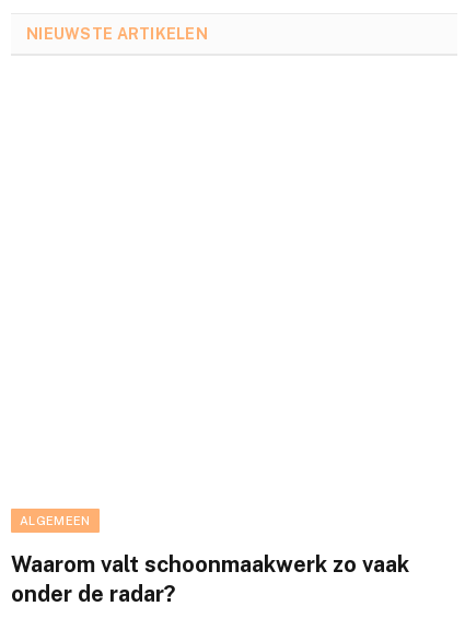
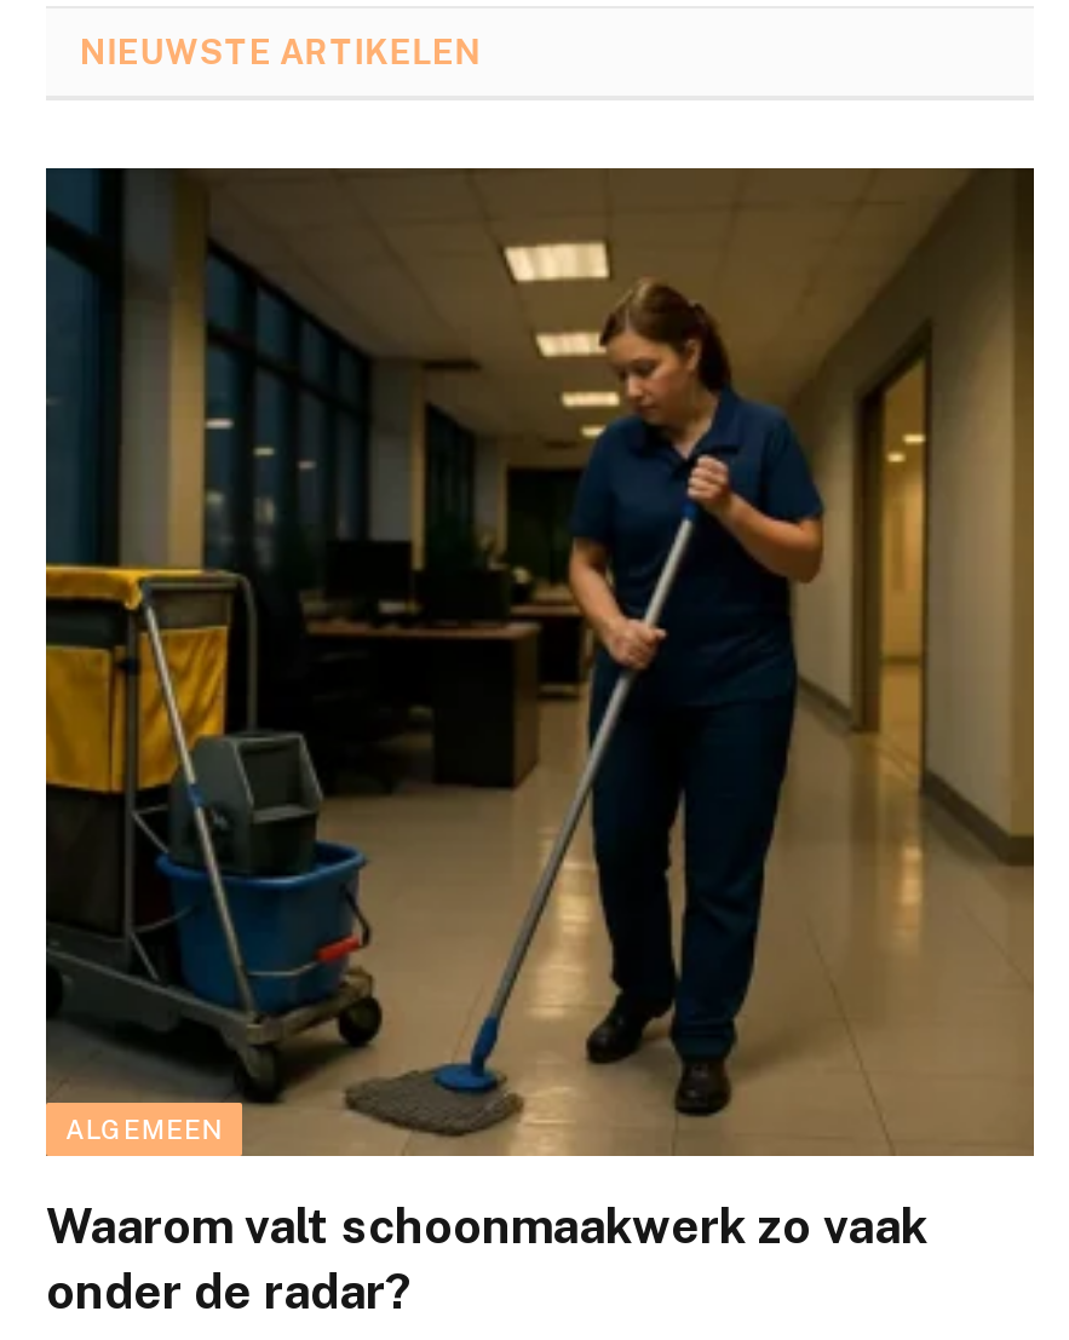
none -> [44,166,1036,1158] [image]

